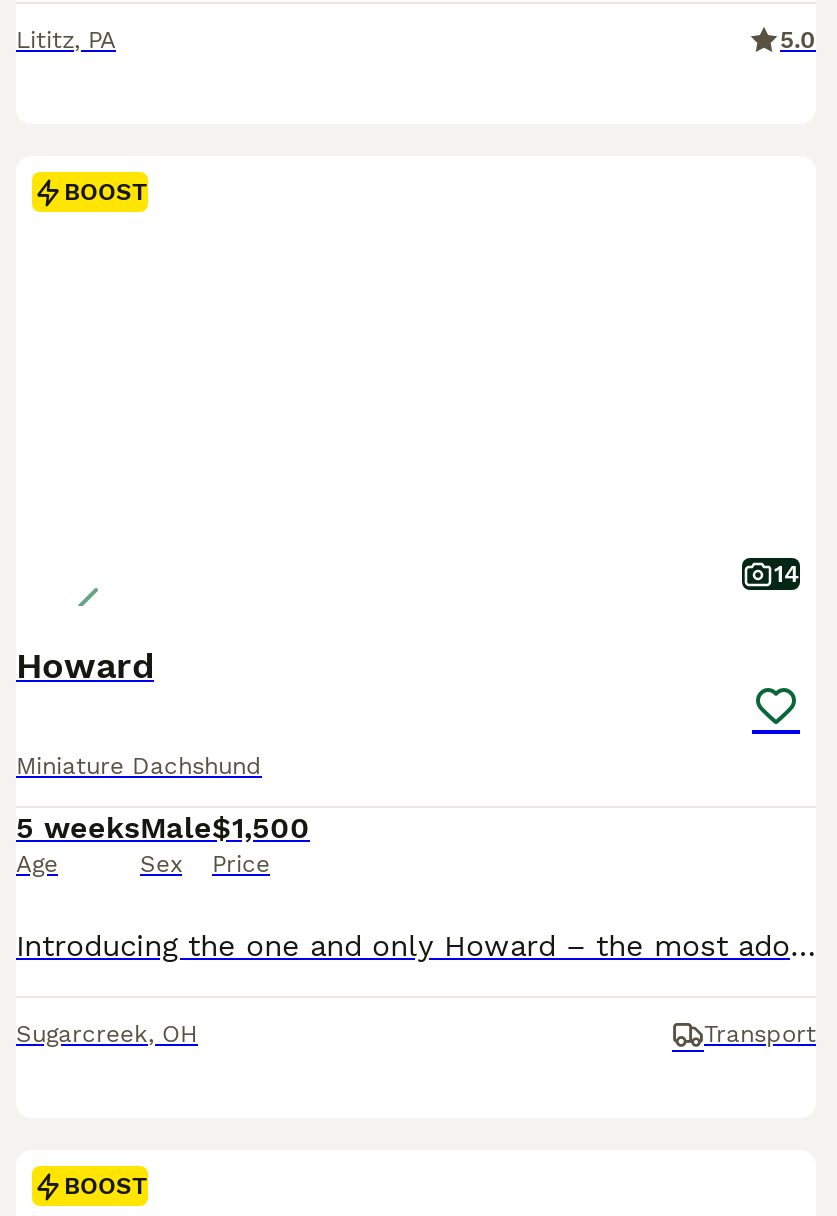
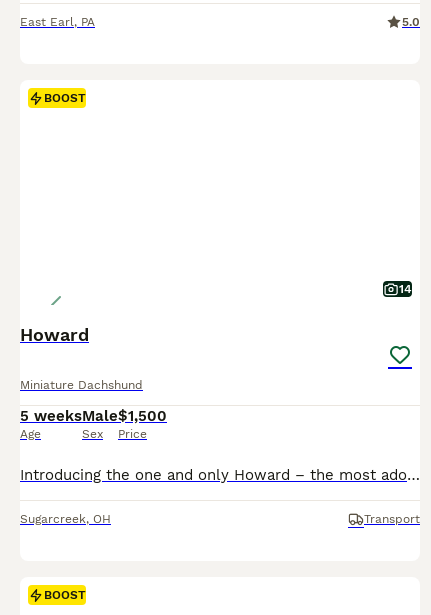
[16,26,116,54] Lititz, PA -> [20,15,95,29] East Earl, PA

